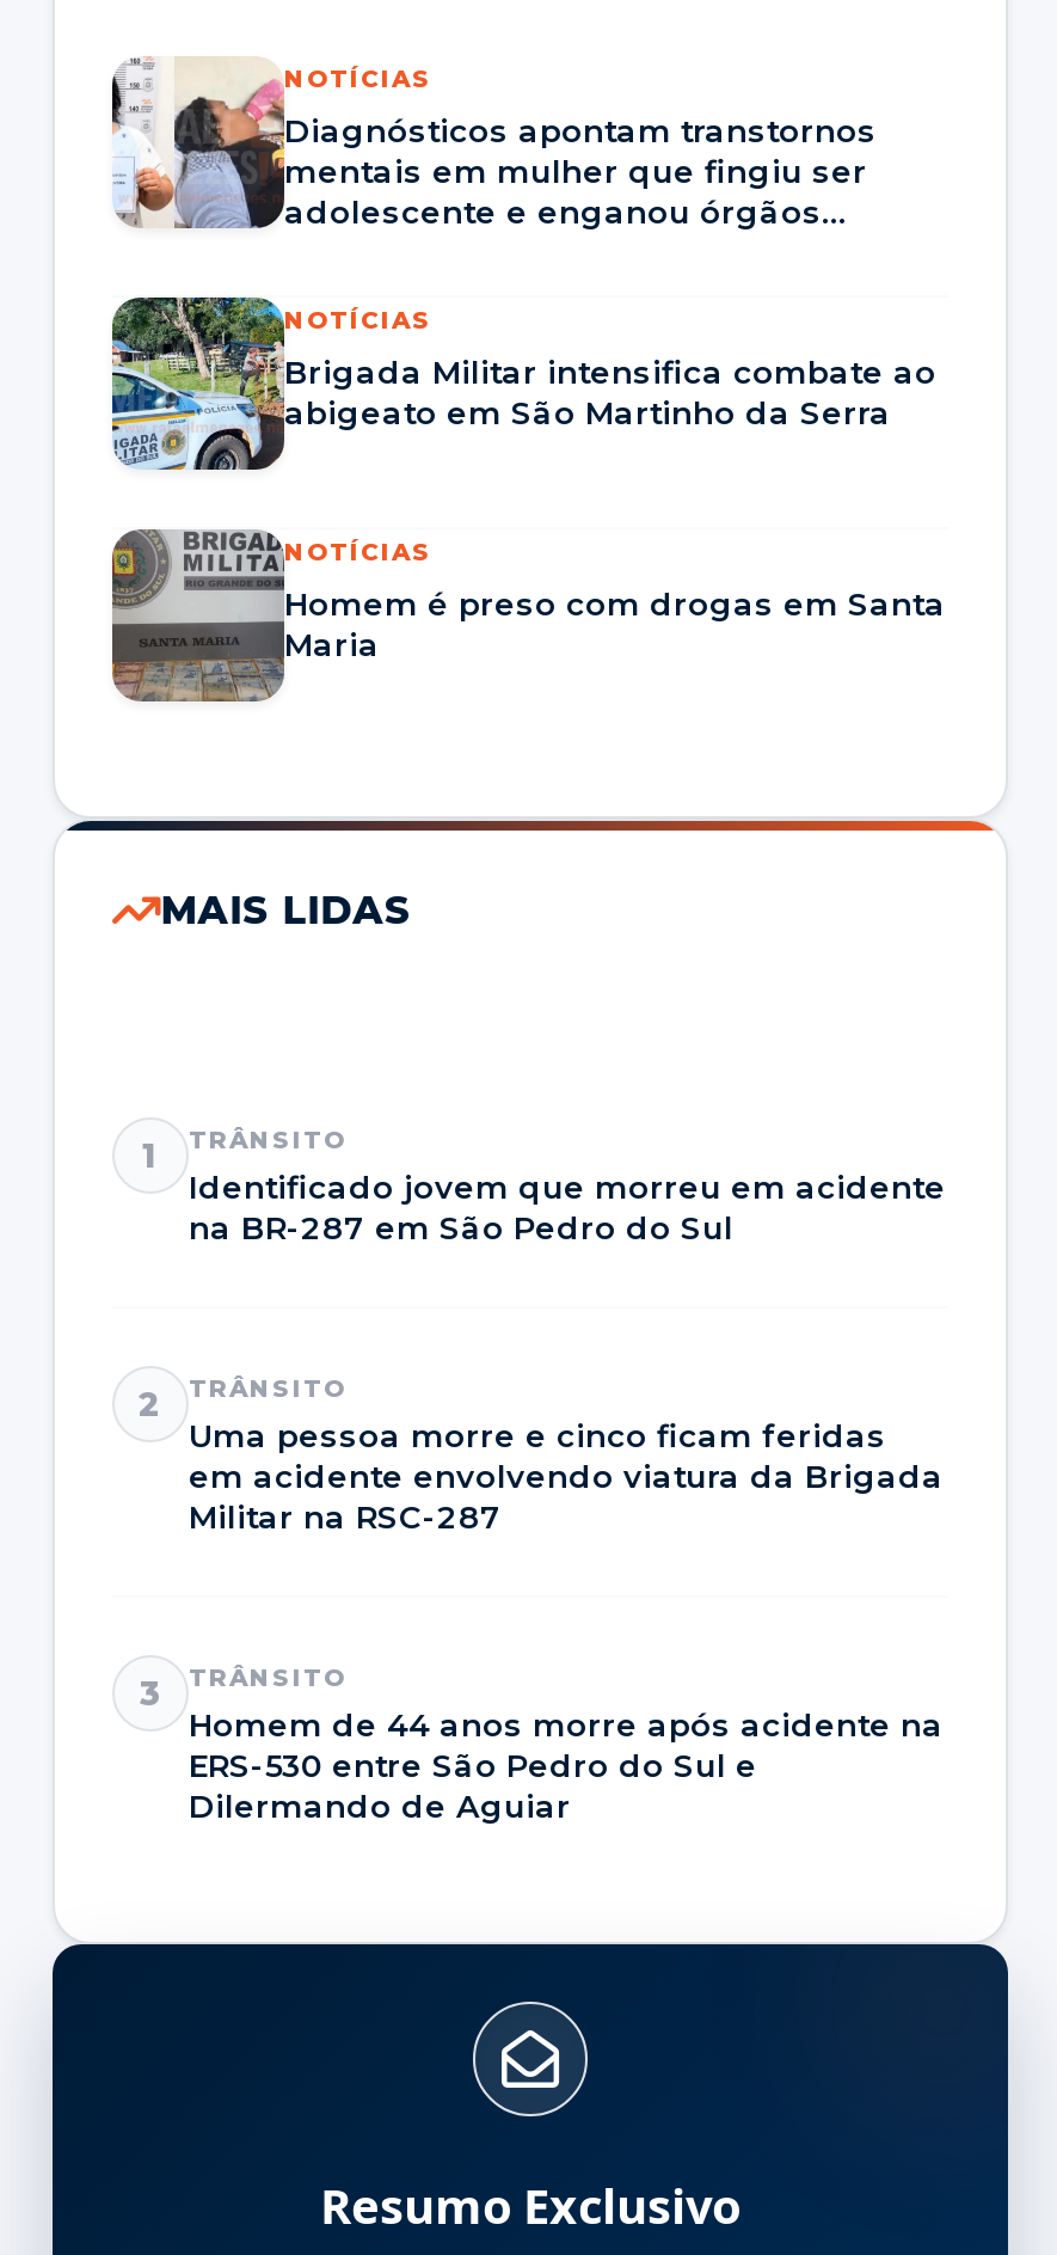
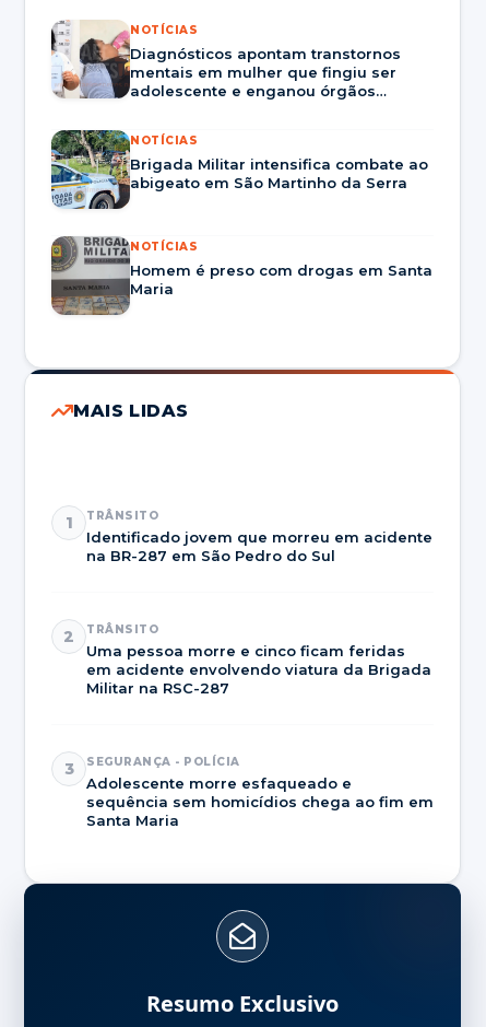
[189,1662,944,1825] TRÂNSITO | Homem de 44 anos morre após acidente na | ERS-530 entre São Pedro do Sul e | Dilermando de Aguiar -> [86,755,434,829] SEGURANÇA - POLÍCIA | Adolescente morre esfaqueado e | sequência sem homicídios chega ao fim em | Santa Maria

